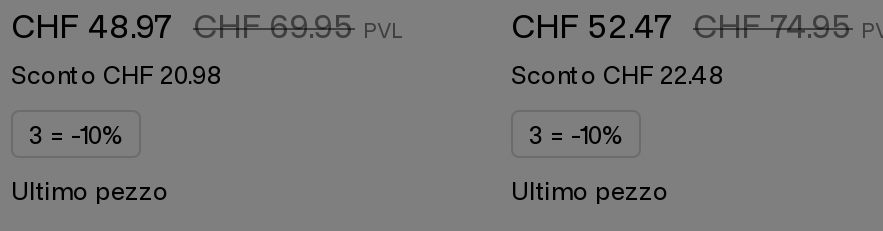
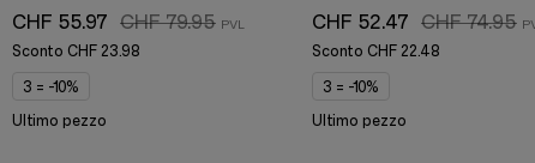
[11,9,355,43] CHF 48.97 CHF 69.95 -> [12,12,216,32] CHF 55.97 CHF 79.95
[11,61,223,89] Sconto CHF 20.98 -> [12,43,140,60] Sconto CHF 23.98

